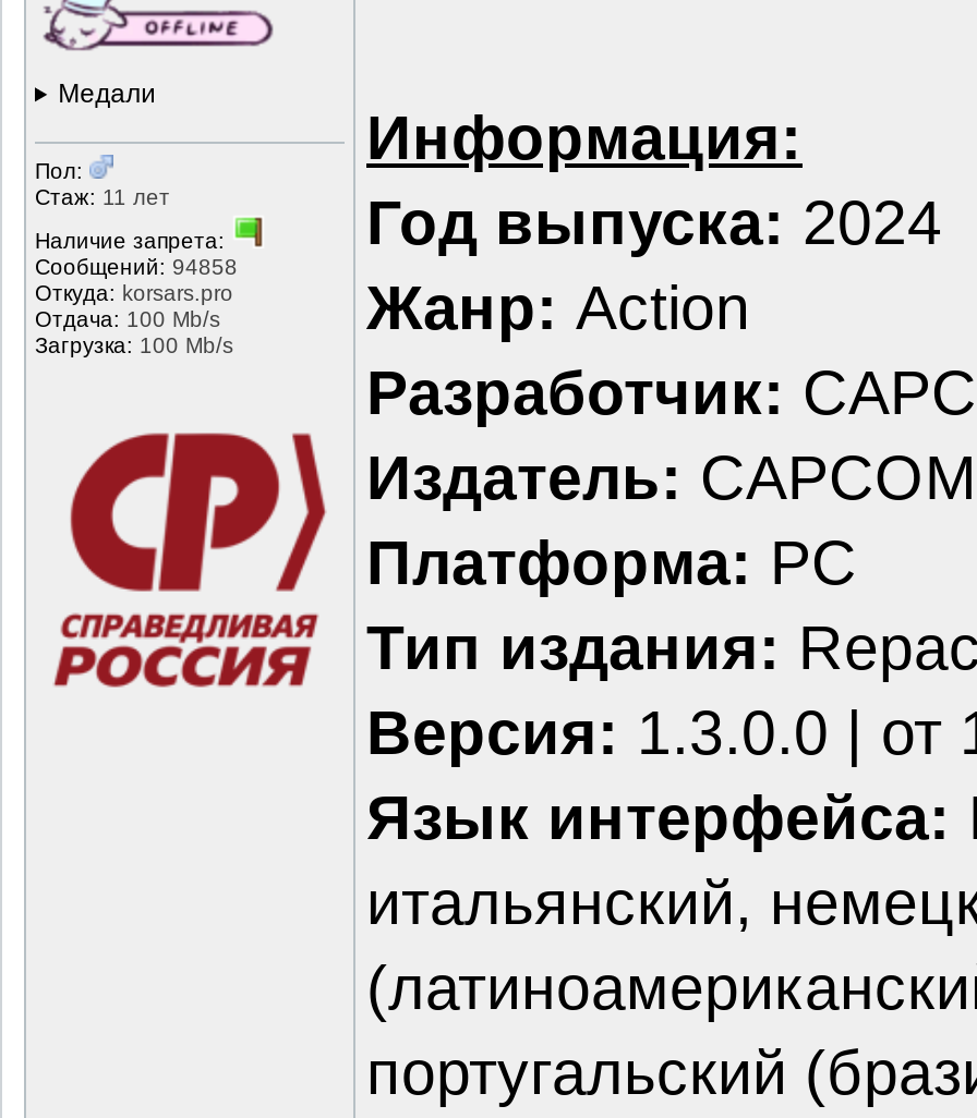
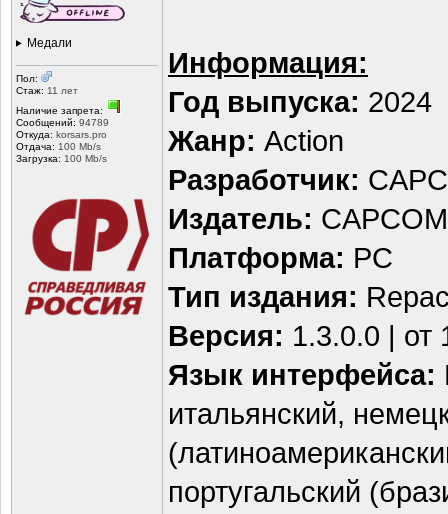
[35,254,238,278] Сообщений: 94858 -> [16,117,109,128] Сообщений: 94789

